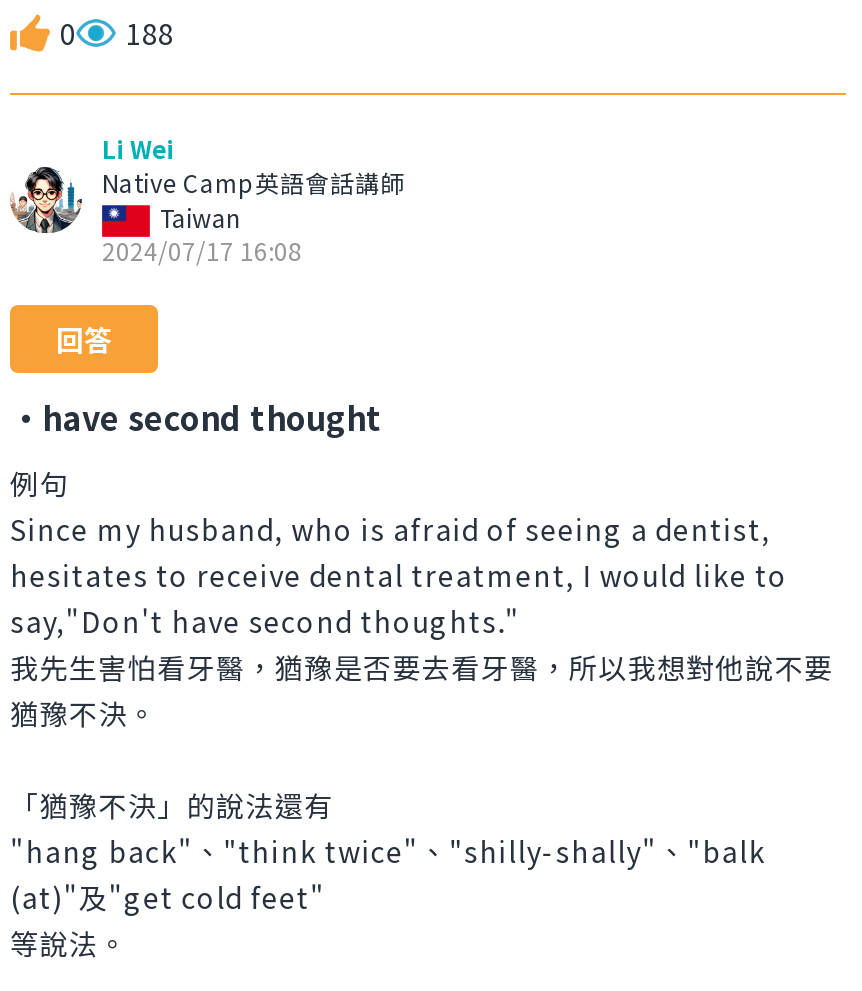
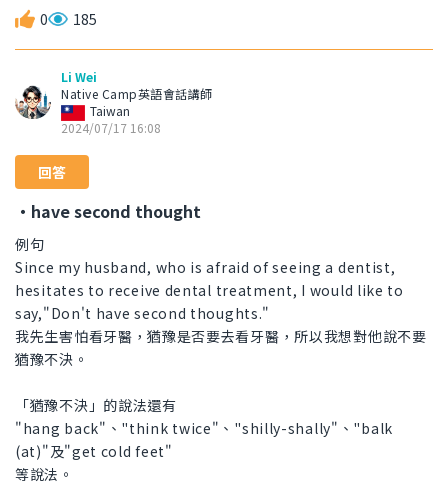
[60,13,174,53] 0 188 -> [40,9,97,29] 0 185

